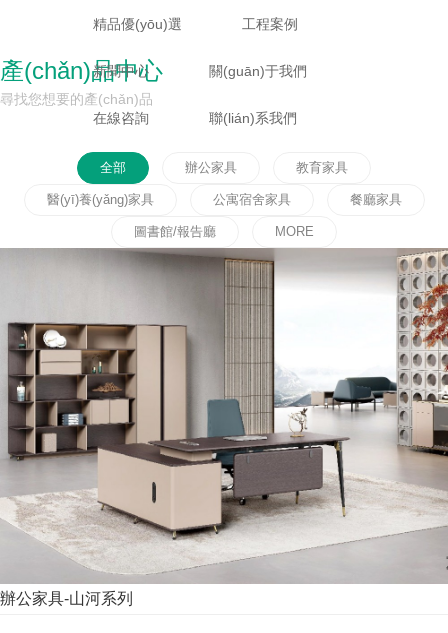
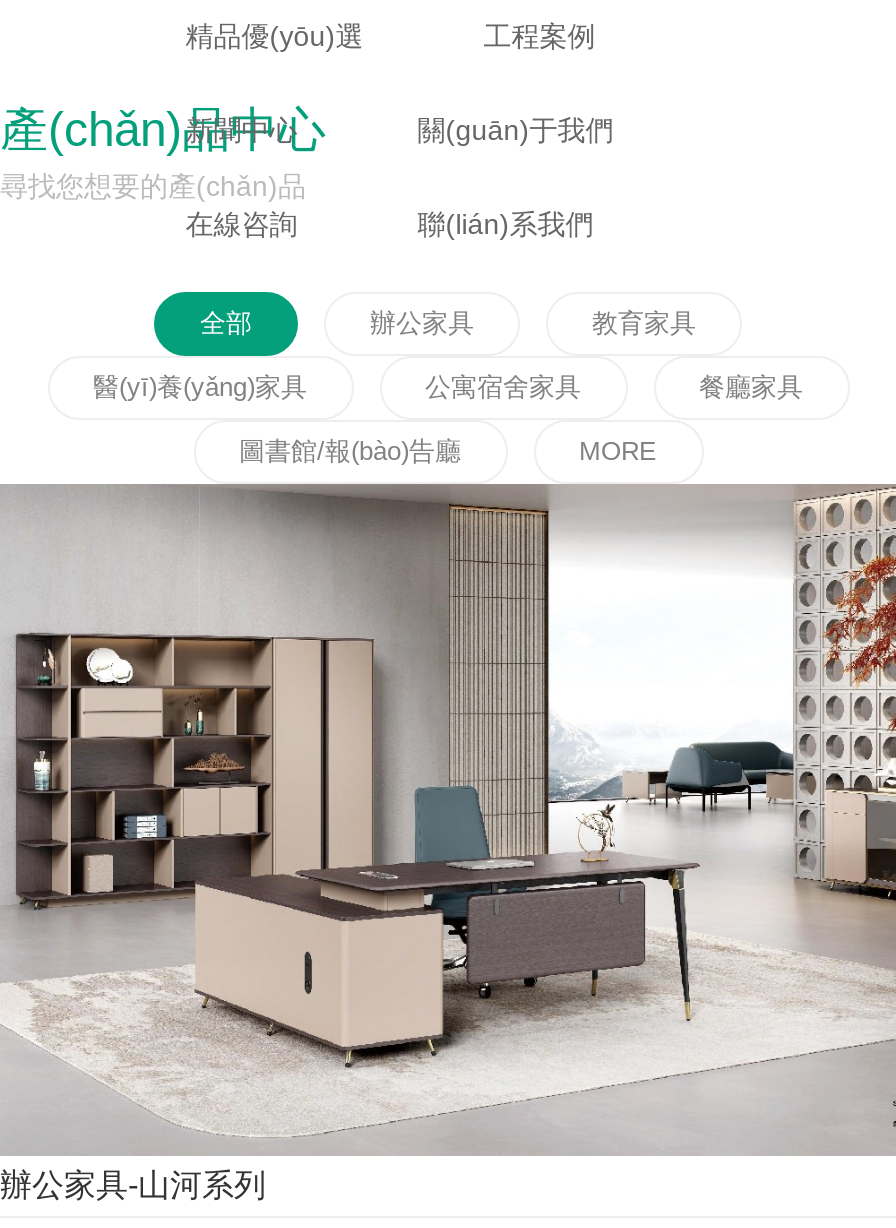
[134,224,216,239] 圖書館/報告廳 -> [239,436,461,466] 圖書館/報(bào)告廳

